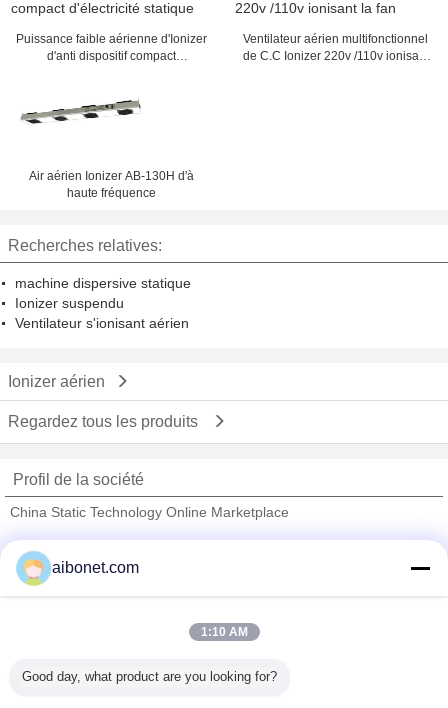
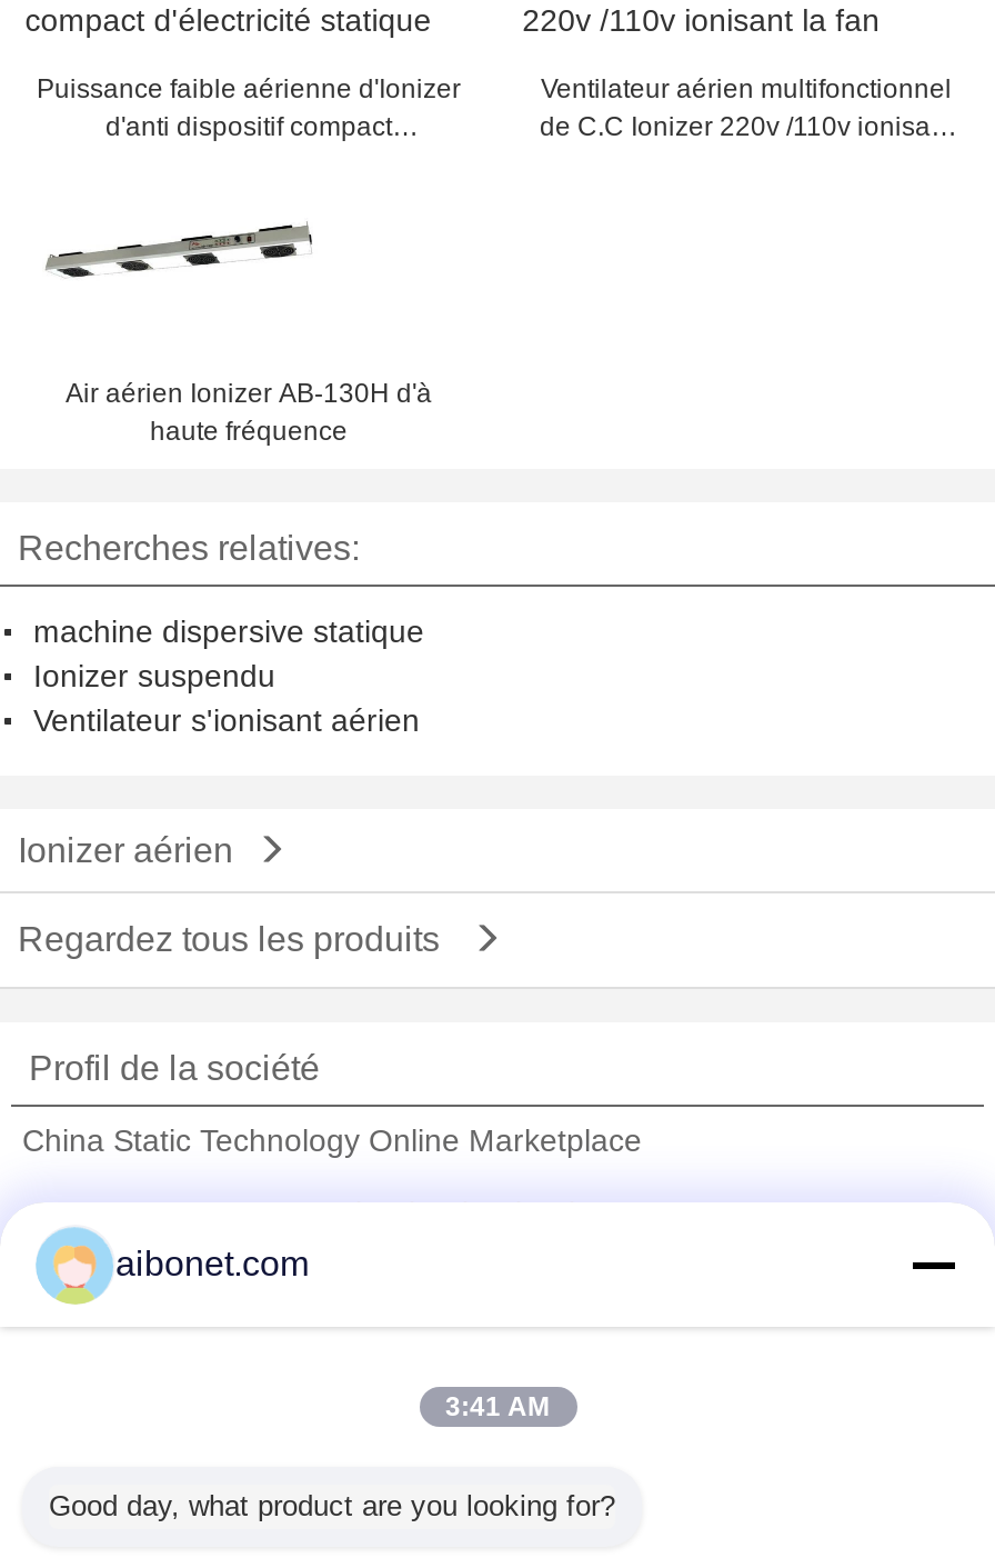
[200,625,247,639] 1:10 AM -> [445,1391,550,1422] 3:41 AM

